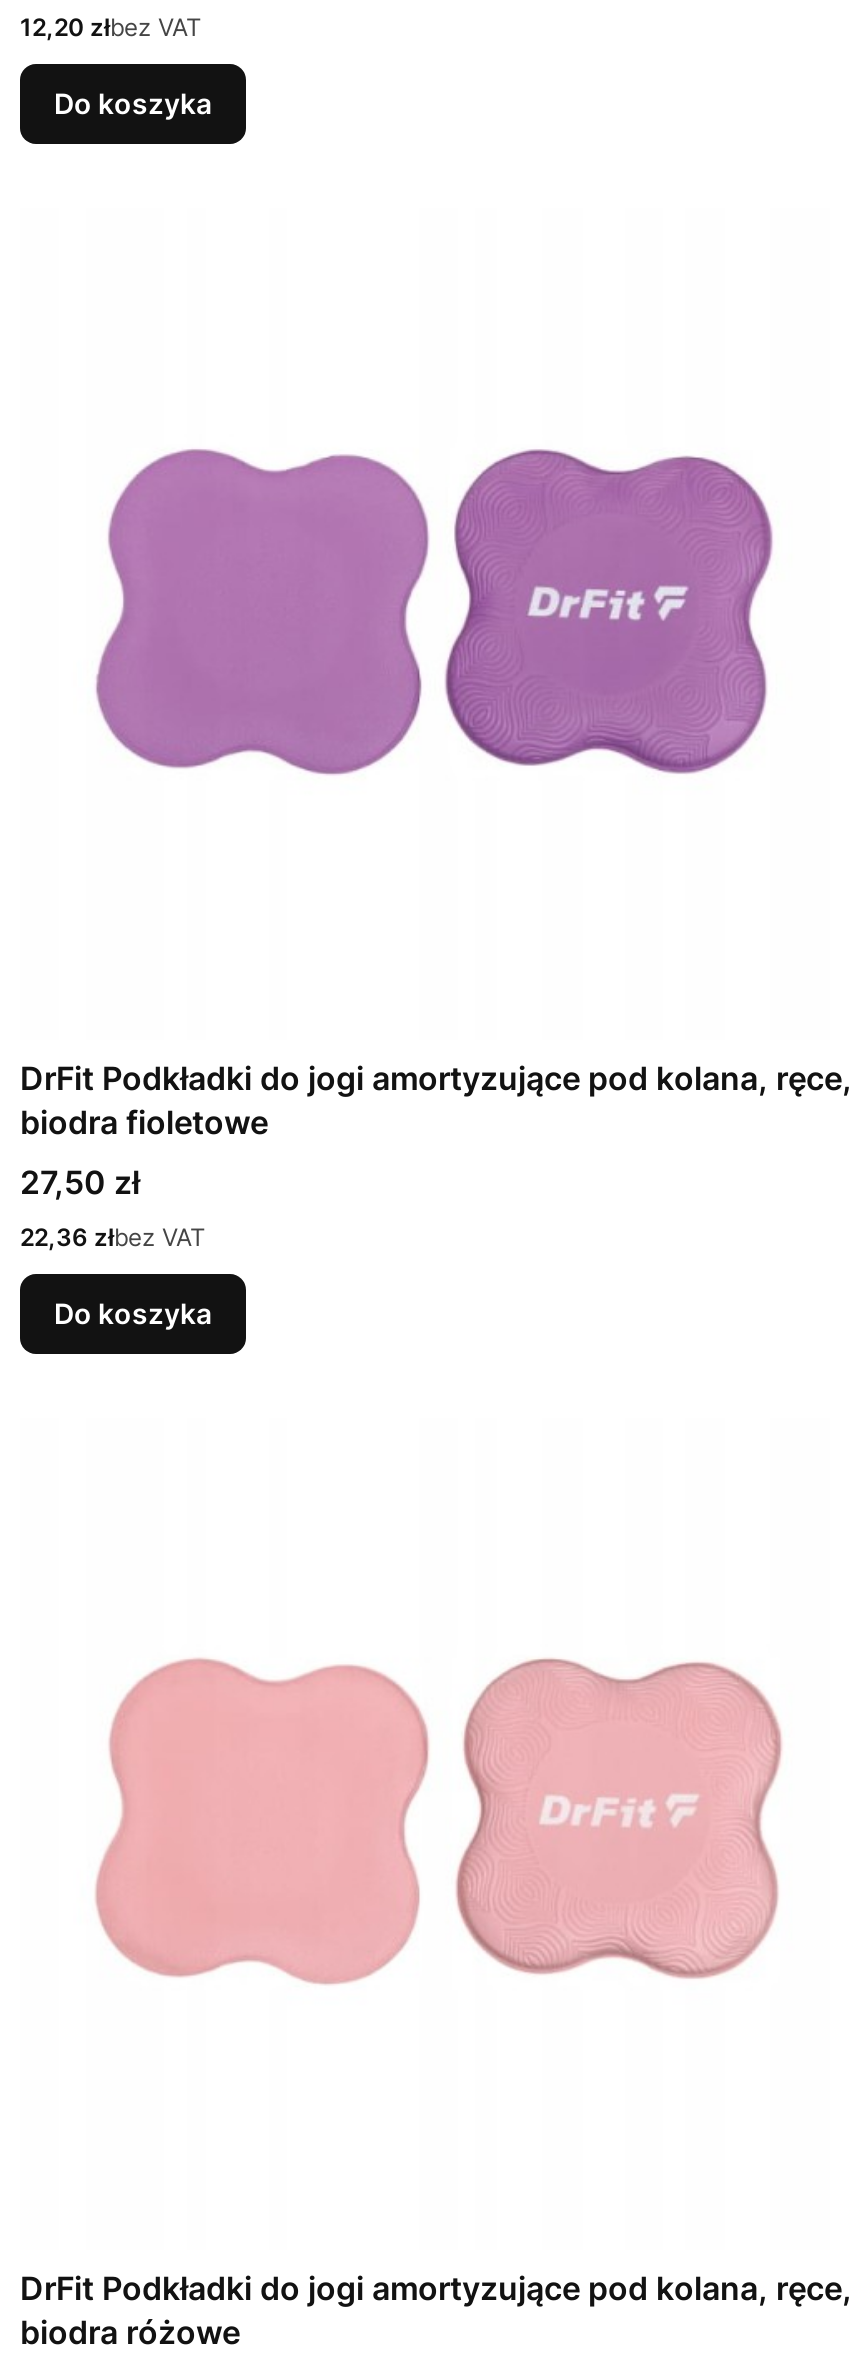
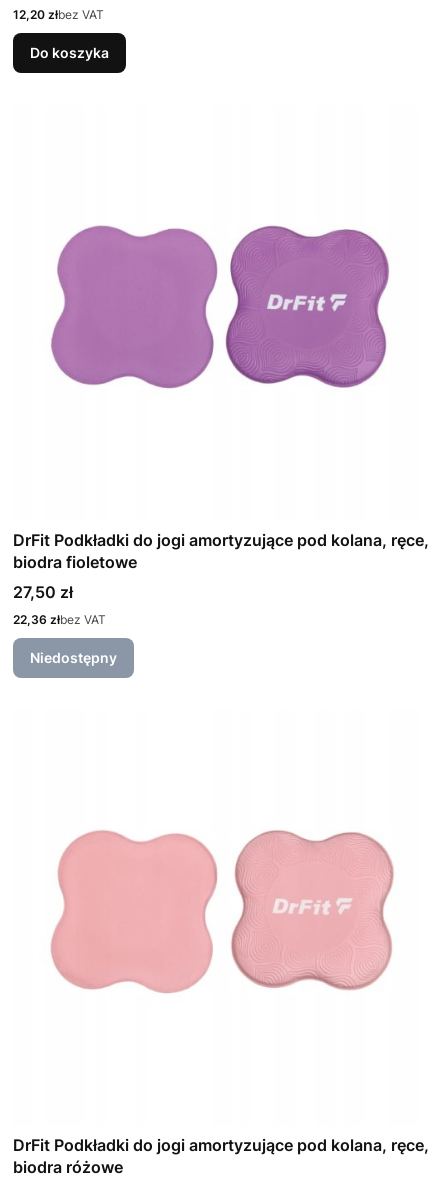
[54,1296,212,1330] Do koszyka -> [30,649,117,666] Niedostępny

